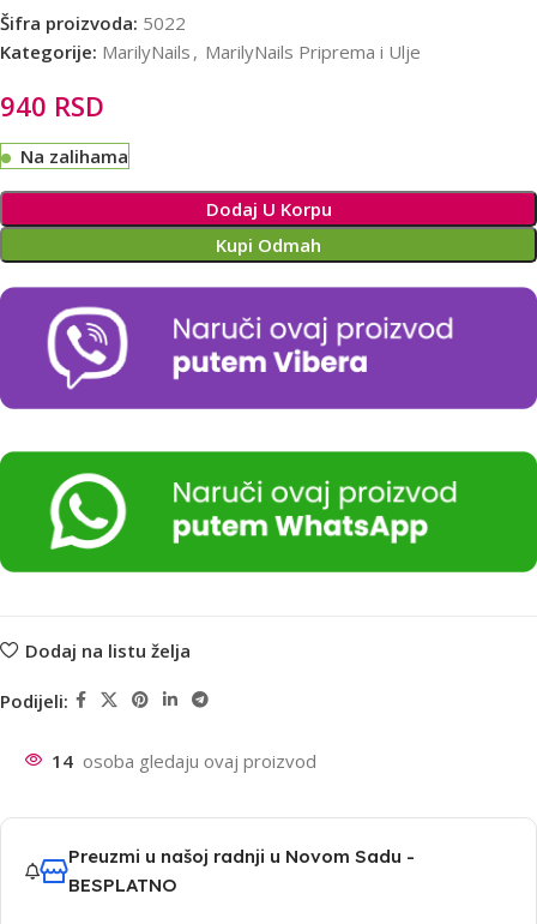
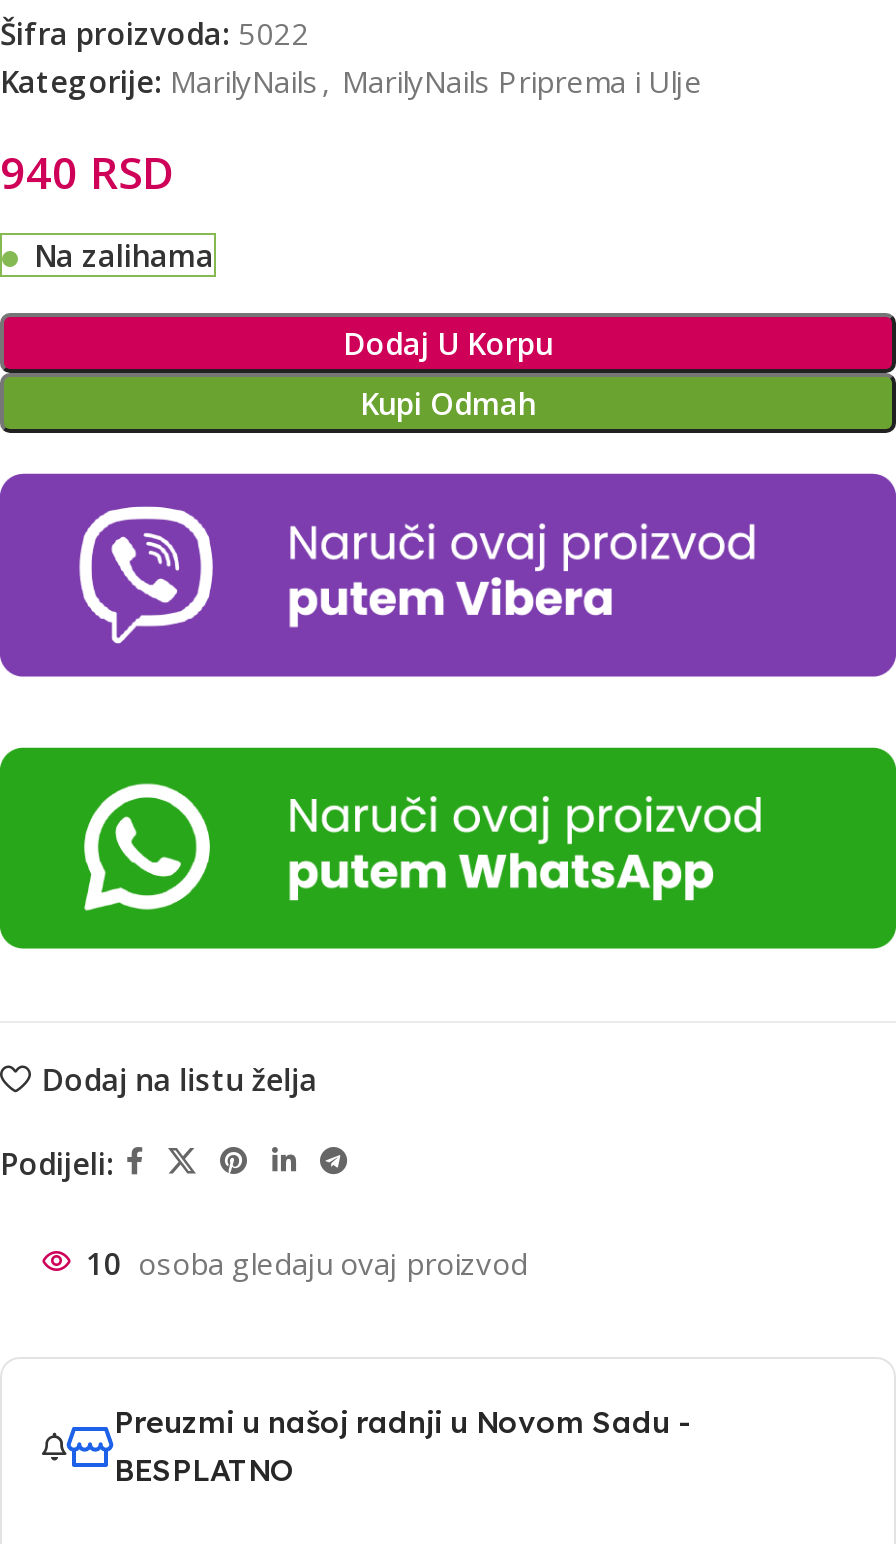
[52,749,316,773] 14 osoba gledaju ovaj proizvod -> [86,1243,528,1283] 10 osoba gledaju ovaj proizvod

